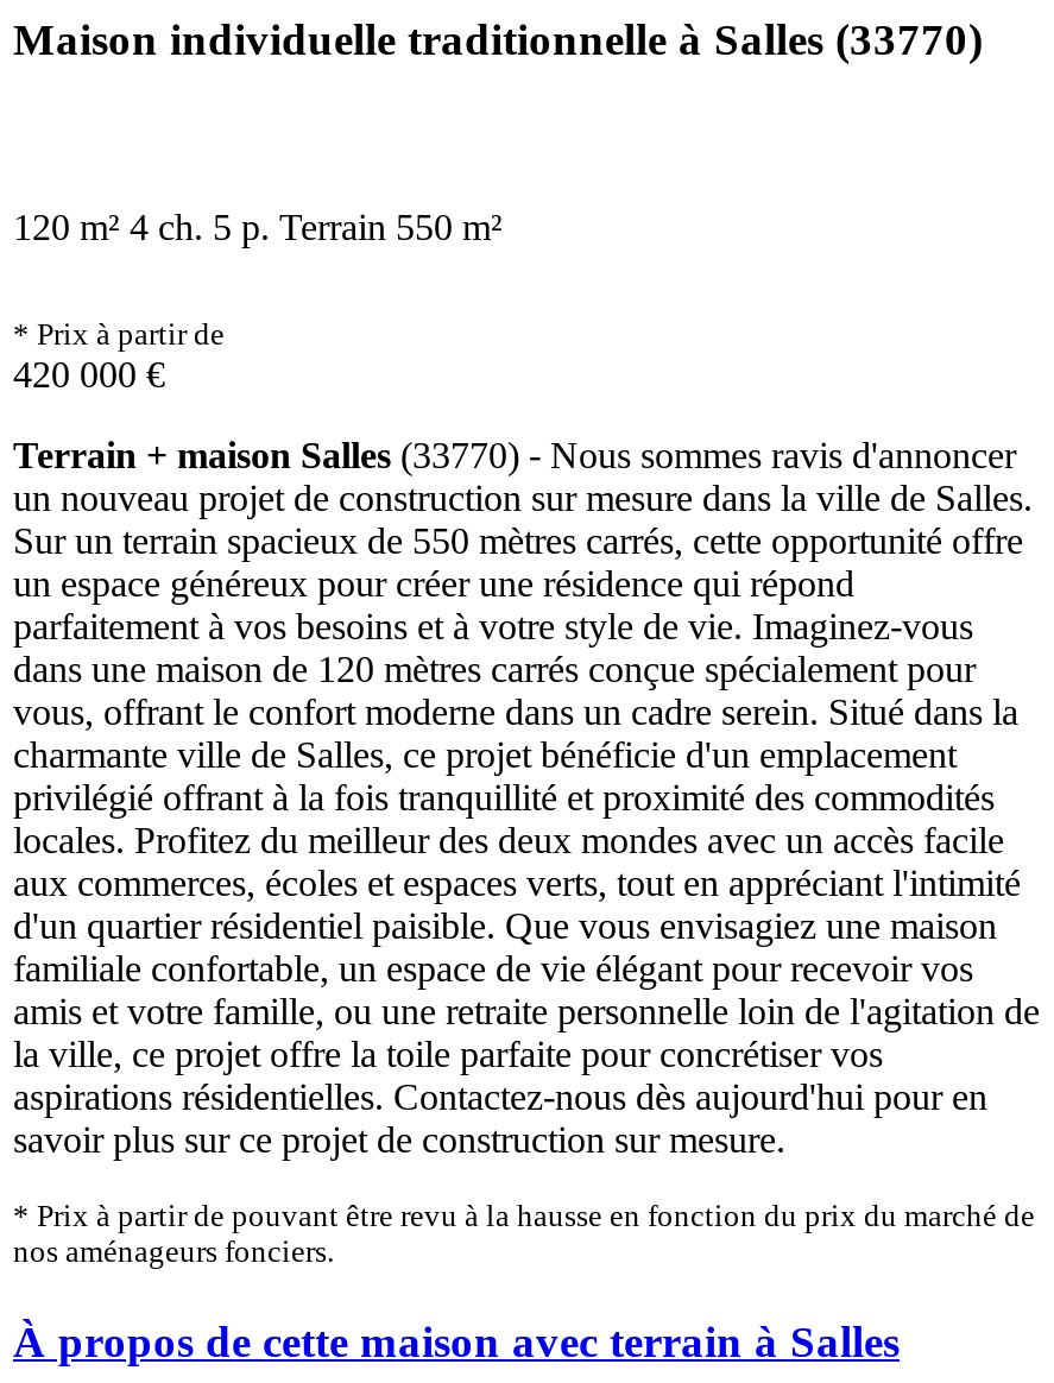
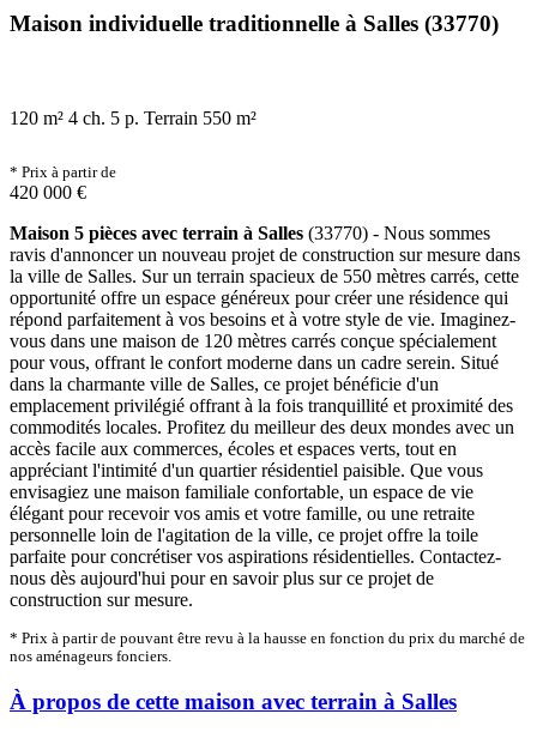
[13,435,1040,1160] Terrain + maison Salles (33770) - Nous sommes ravis d'annoncer | un nouveau projet de construction sur mesure dans la ville de Salles. | Sur un terrain spacieux de 550 mètres carrés, cette opportunité offre | un espace généreux pour créer une résidence qui répond | parfaitement à vos besoins et à votre style de vie. Imaginez-vous | dans une maison de 120 mètres carrés conçue spécialement pour | vous, offrant le confort moderne dans un cadre serein. Situé dans la | charmante ville de Salles, ce projet bénéficie d'un emplacement | privilégié offrant à la fois tranquillité et proximité des commodités | locales. Profitez du meilleur des deux mondes avec un accès facile | aux commerces, écoles et espaces verts, tout en appréciant l'intimité | d'un quartier résidentiel paisible. Que vous envisagiez une maison | familiale confortable, un espace de vie élégant pour recevoir vos | amis et votre famille, ou une retraite personnelle loin de l'agitation de | la ville, ce projet offre la toile parfaite pour concrétiser vos | aspirations résidentielles. Contactez-nous dès aujourd'hui pour en | savoir plus sur ce projet de construction sur mesure. -> [10,223,520,610] Maison 5 pièces avec terrain à Salles (33770) - Nous sommes | ravis d'annoncer un nouveau projet de construction sur mesure dans | la ville de Salles. Sur un terrain spacieux de 550 mètres carrés, cette | opportunité offre un espace généreux pour créer une résidence qui | répond parfaitement à vos besoins et à votre style de vie. Imaginez- | vous dans une maison de 120 mètres carrés conçue spécialement | pour vous, offrant le confort moderne dans un cadre serein. Situé | dans la charmante ville de Salles, ce projet bénéficie d'un | emplacement privilégié offrant à la fois tranquillité et proximité des | commodités locales. Profitez du meilleur des deux mondes avec un | accès facile aux commerces, écoles et espaces verts, tout en | appréciant l'intimité d'un quartier résidentiel paisible. Que vous | envisagiez une maison familiale confortable, un espace de vie | élégant pour recevoir vos amis et votre famille, ou une retraite | personnelle loin de l'agitation de la ville, ce projet offre la toile | parfaite pour concrétiser vos aspirations résidentielles. Contactez- | nous dès aujourd'hui pour en savoir plus sur ce projet de | construction sur mesure.

